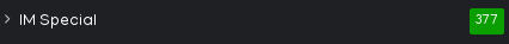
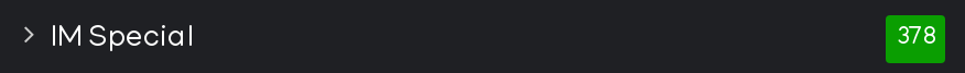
[476,15,498,29] 377 -> [897,27,934,53] 378

